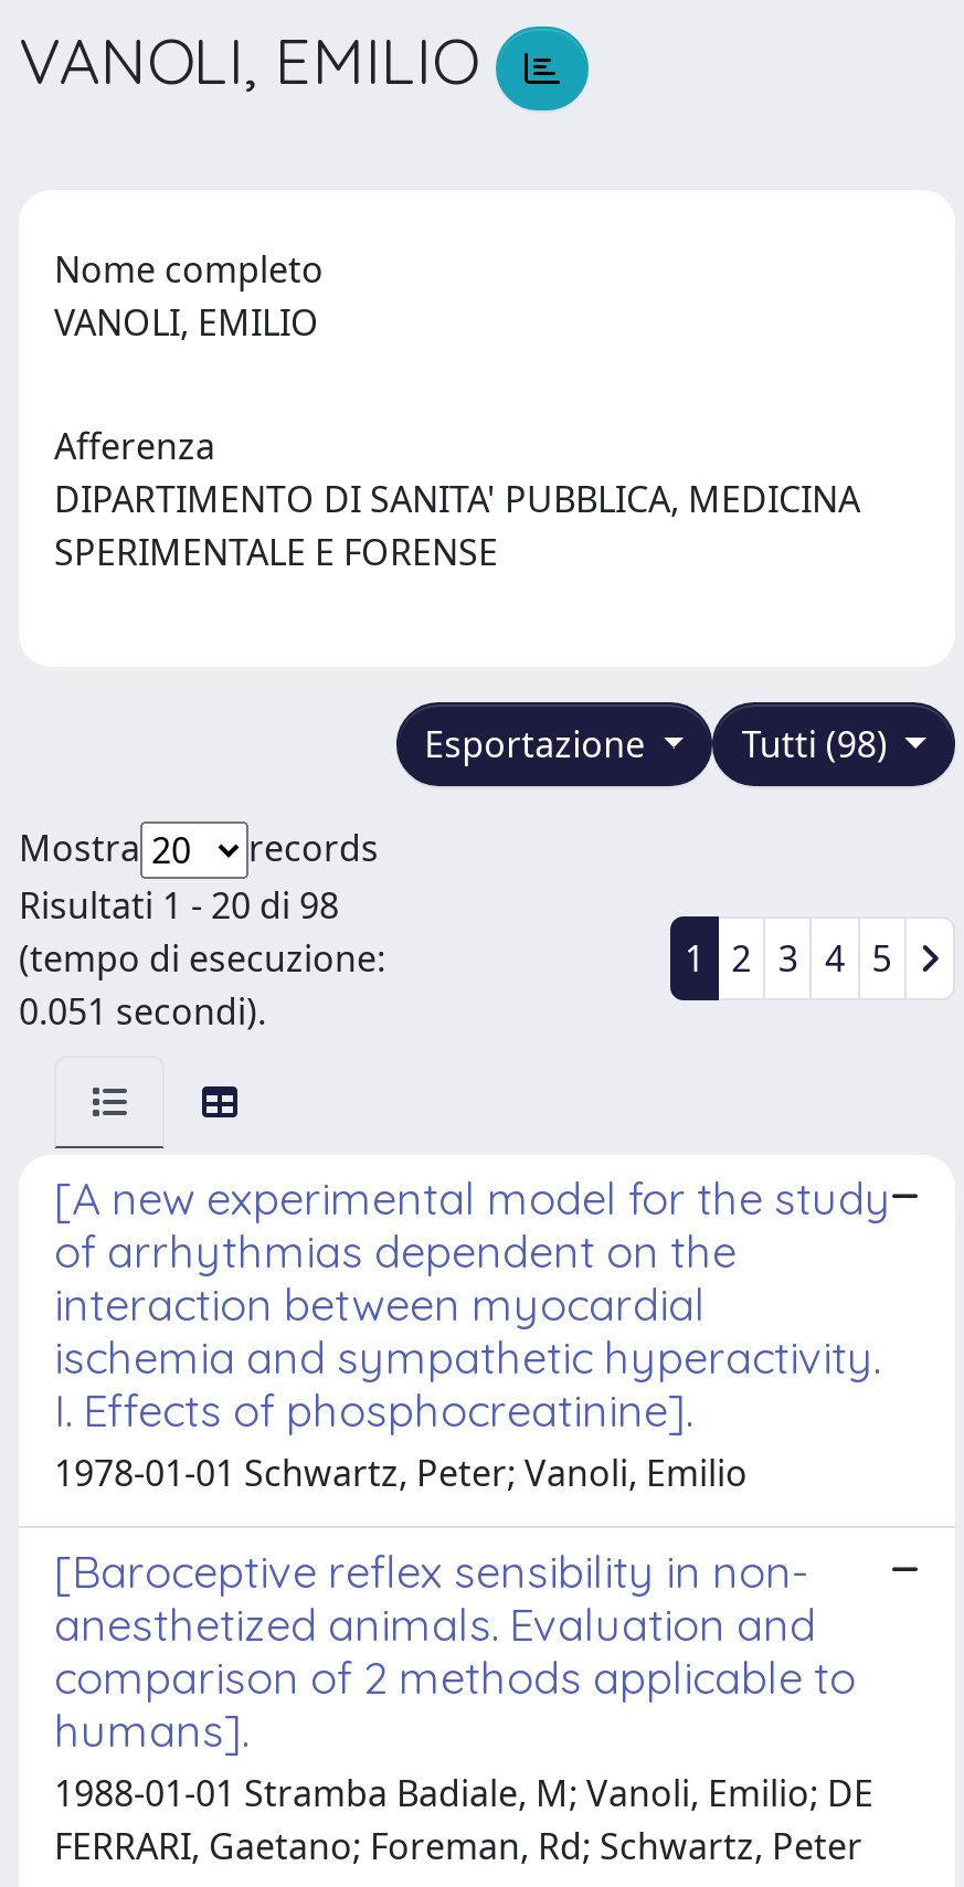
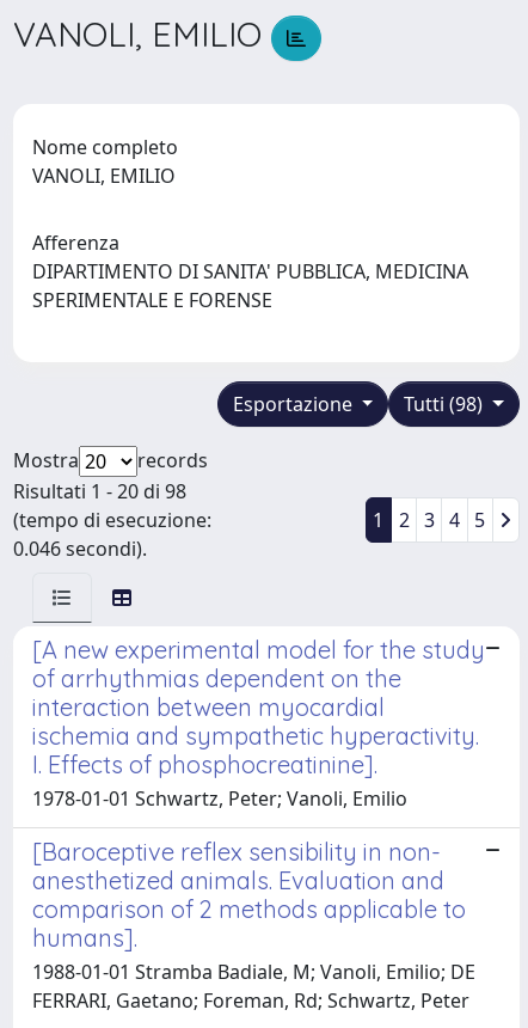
[19,987,266,1035] 0.051 secondi). -> [13,535,147,562] 0.046 secondi).

